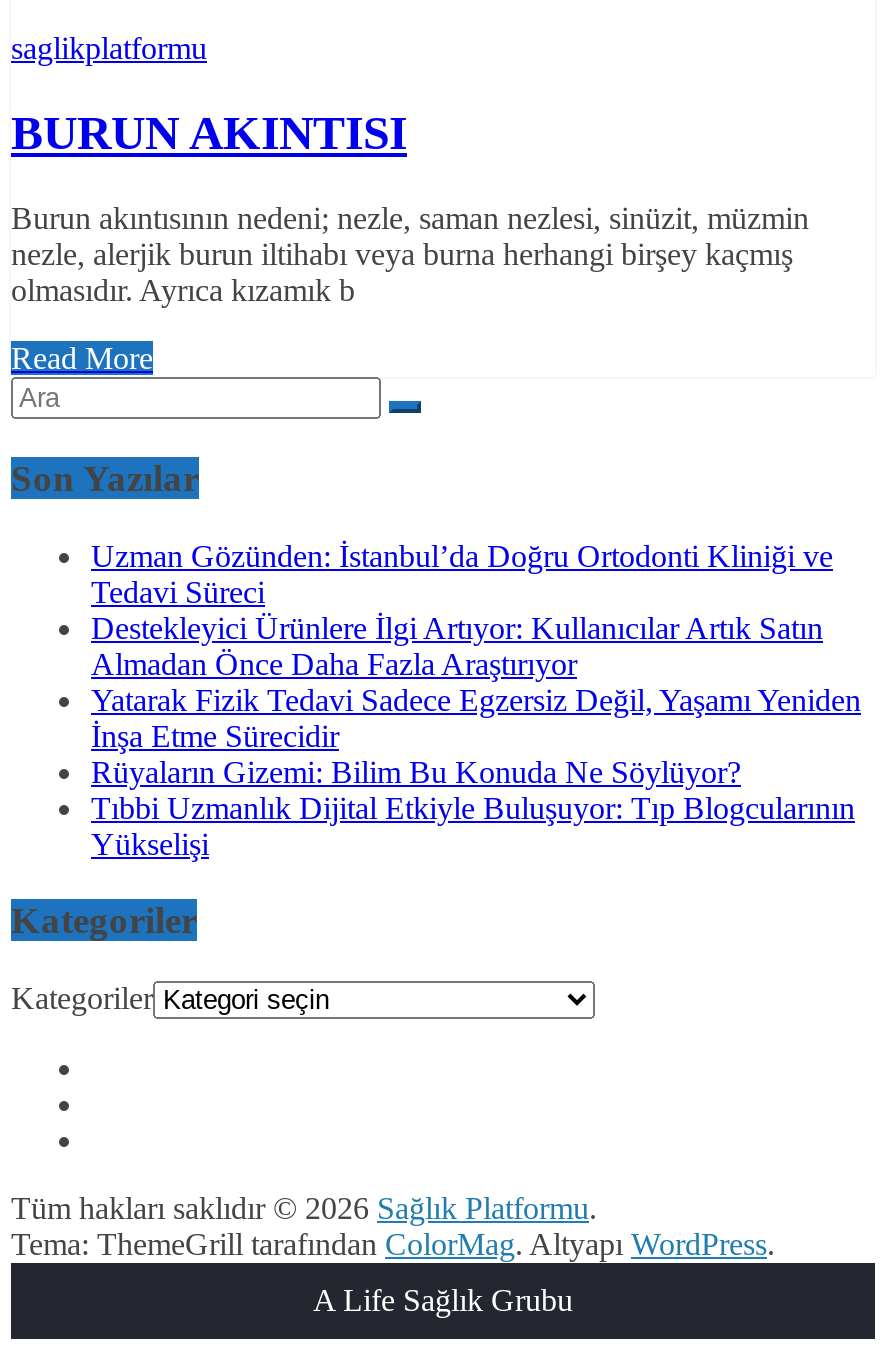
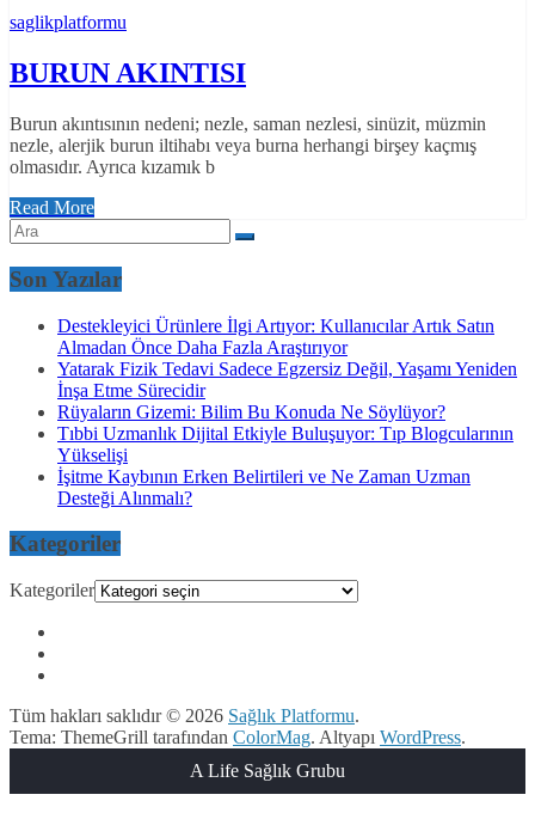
[91,538,833,608] Uzman Gözünden: İstanbul’da Doğru Ortodonti Kliniği ve | Tedavi Süreci -> none
moved [91,610,861,860] -> [57,315,517,464]: Destekleyici Ürünlere İlgi Artıyor: Kullanıcılar Artık Satın | Almadan Önce Daha Fazla Araştırıyor | Yatarak Fizik Tedavi Sadece Egzersiz Değil, Yaşamı Yeniden | İnşa Etme Sürecidir | Rüyaların Gizemi: Bilim Bu Konuda Ne Söylüyor? | Tıbbi Uzmanlık Dijital Etkiyle Buluşuyor: Tıp Blogcularının | Yükselişi
none -> [57,466,471,508] İşitme Kaybının Erken Belirtileri ve Ne Zaman Uzman | Desteği Alınmalı?

